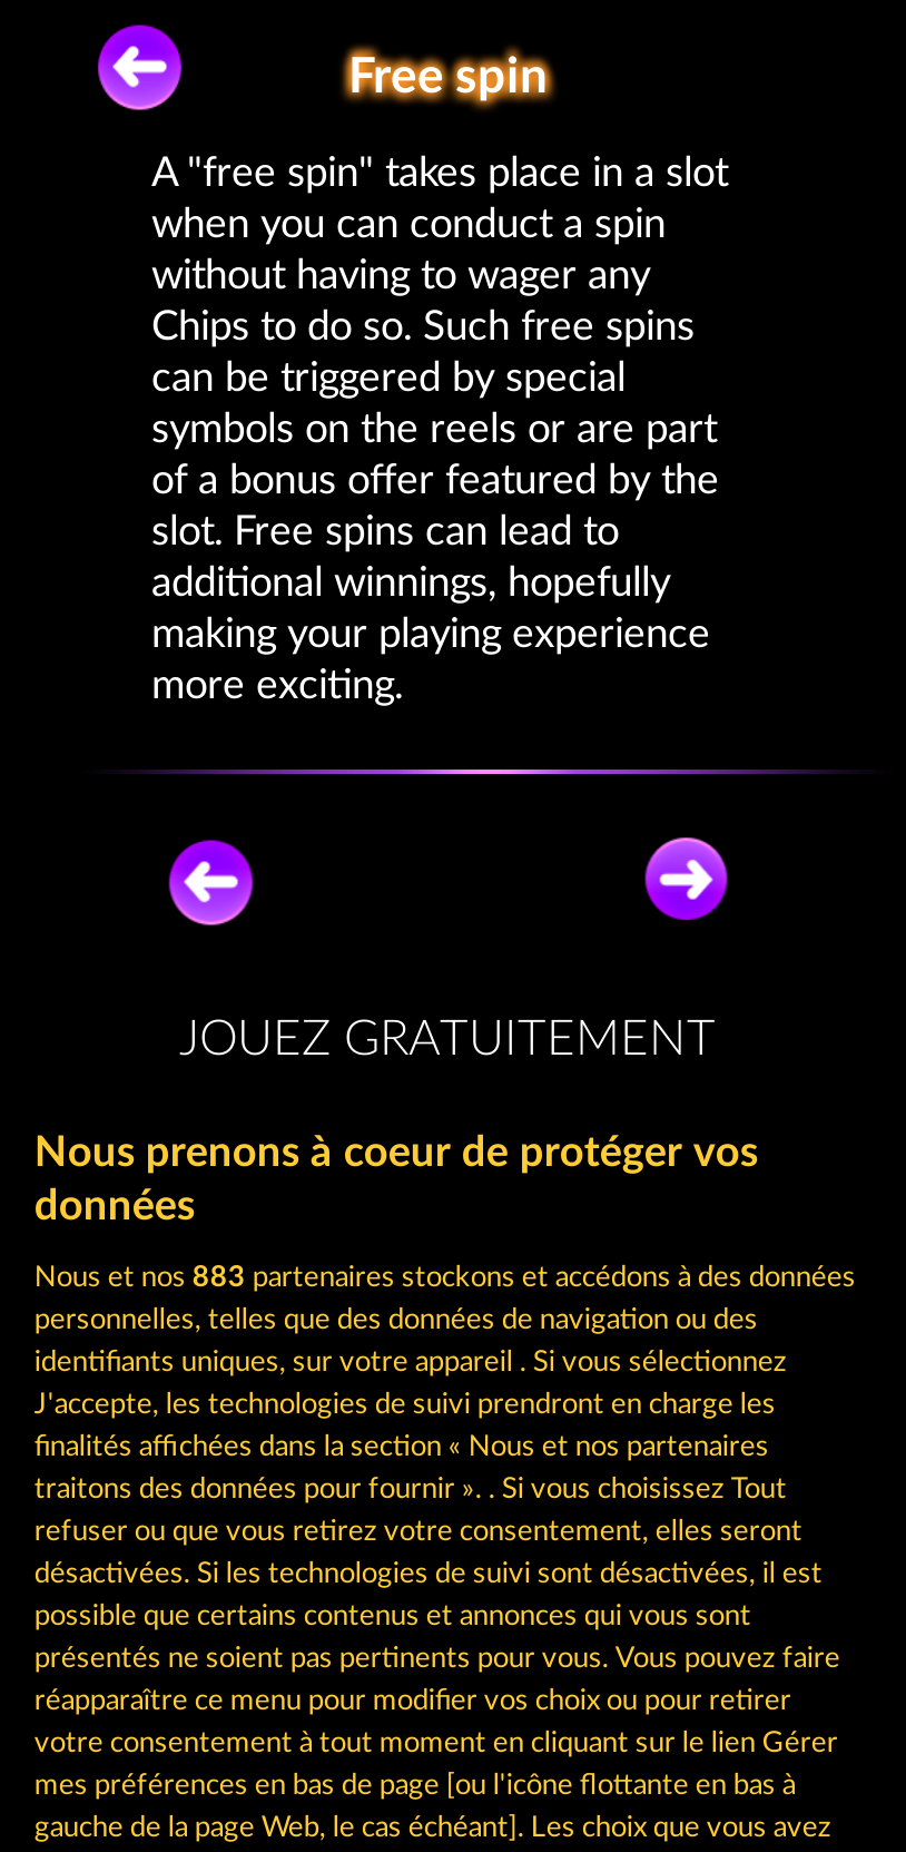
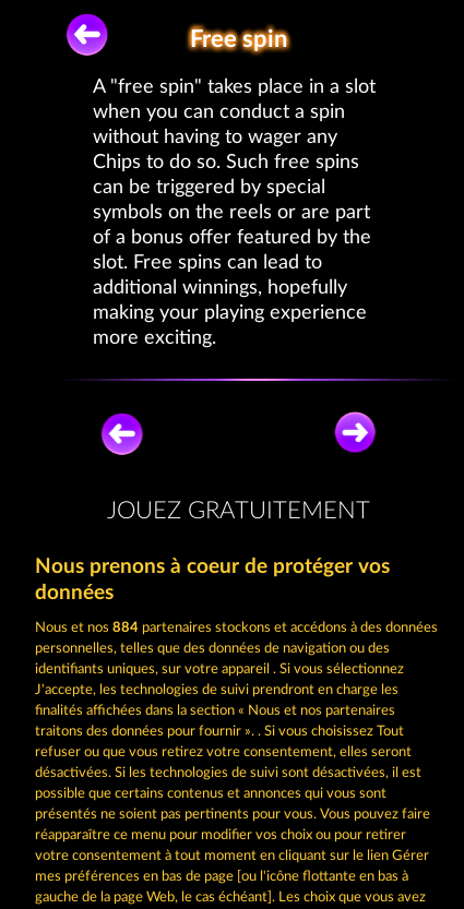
[34,1264,856,1293] Nous et nos 883 partenaires stockons et accédons à des données -> [35,621,438,635] Nous et nos 884 partenaires stockons et accédons à des données

